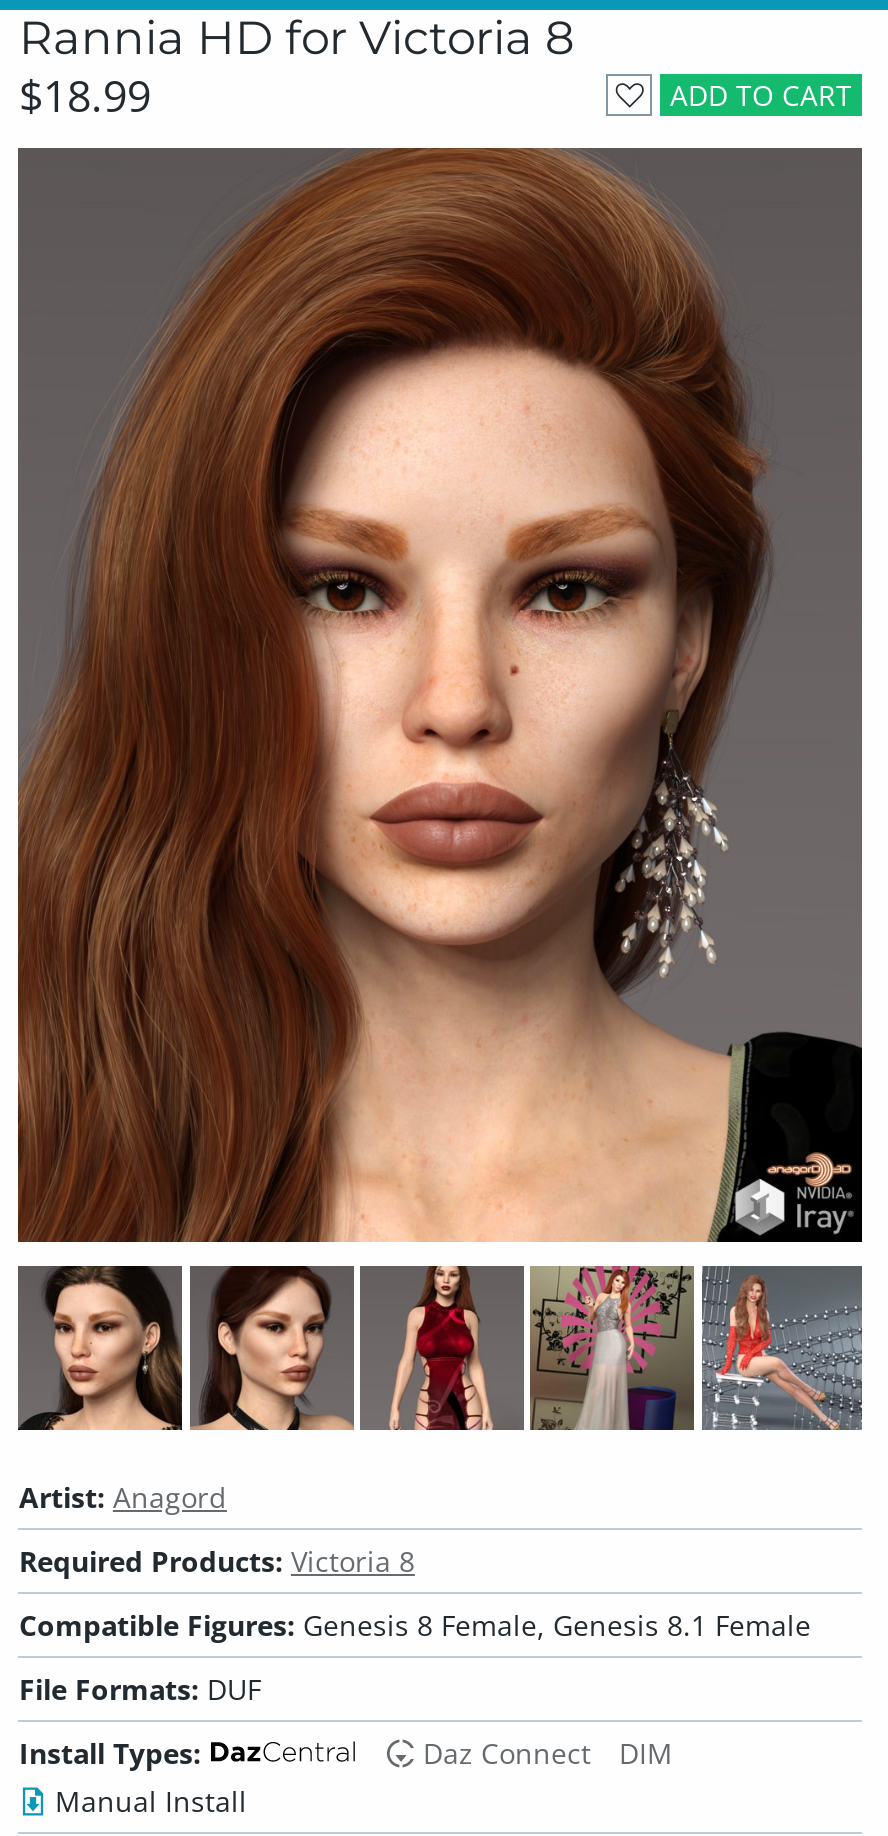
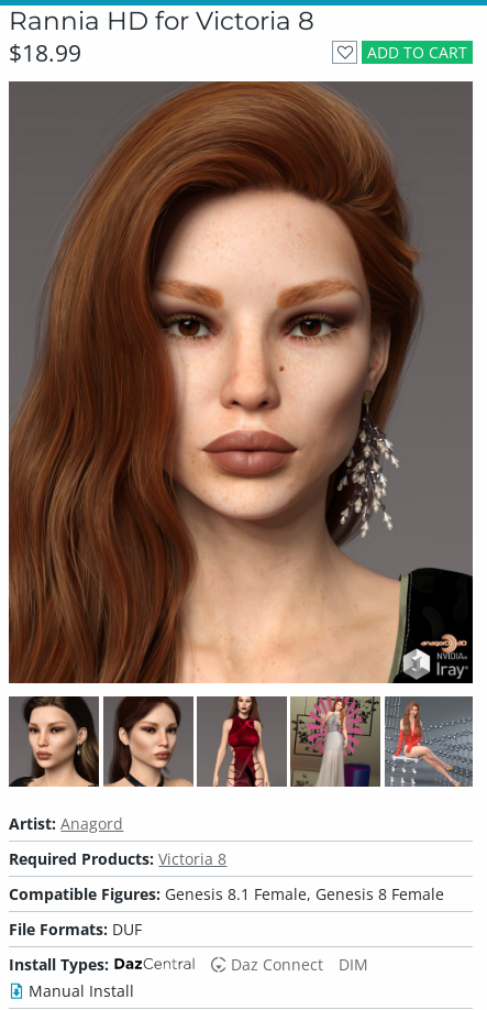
[19,1605,811,1643] Compatible Figures: Genesis 8 Female, Genesis 8.1 Female -> [9,883,445,904] Compatible Figures: Genesis 8.1 Female, Genesis 8 Female

